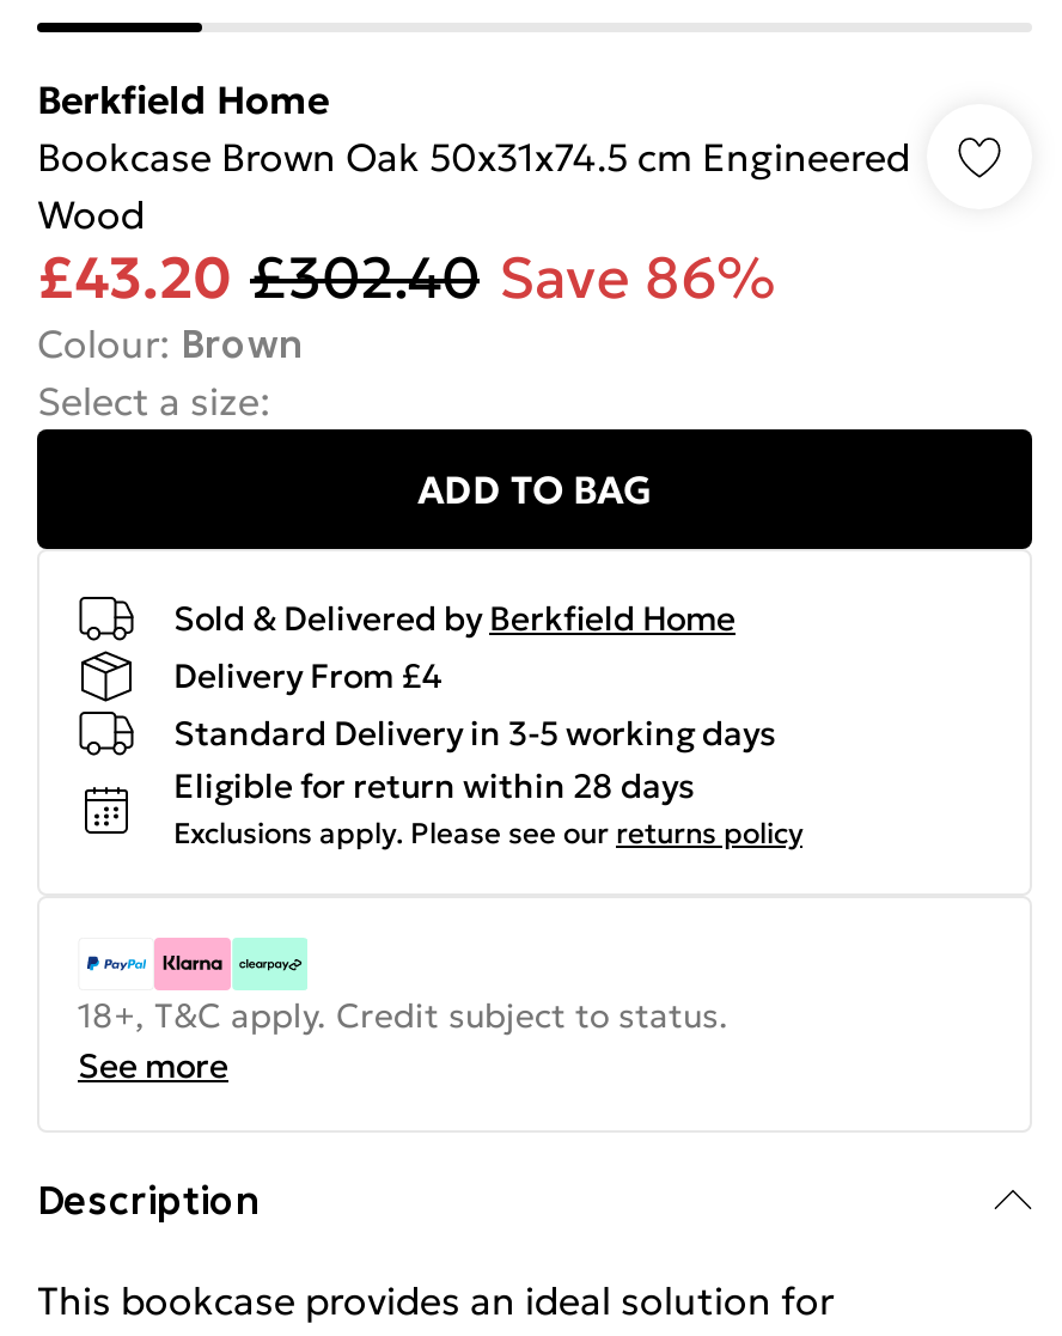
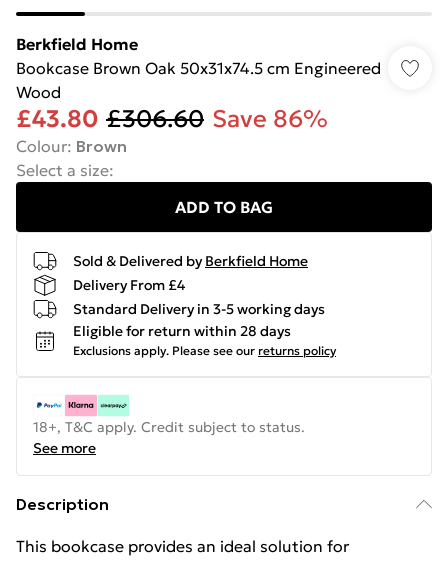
[37,243,776,315] £43.20 £302.40 Save 86% -> [16,104,328,134] £43.80 £306.60 Save 86%

